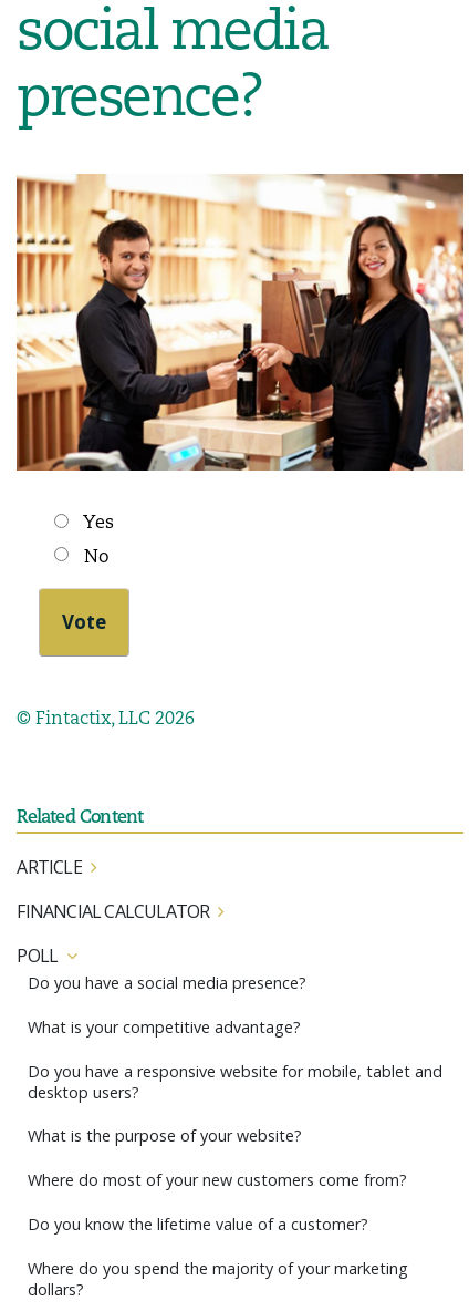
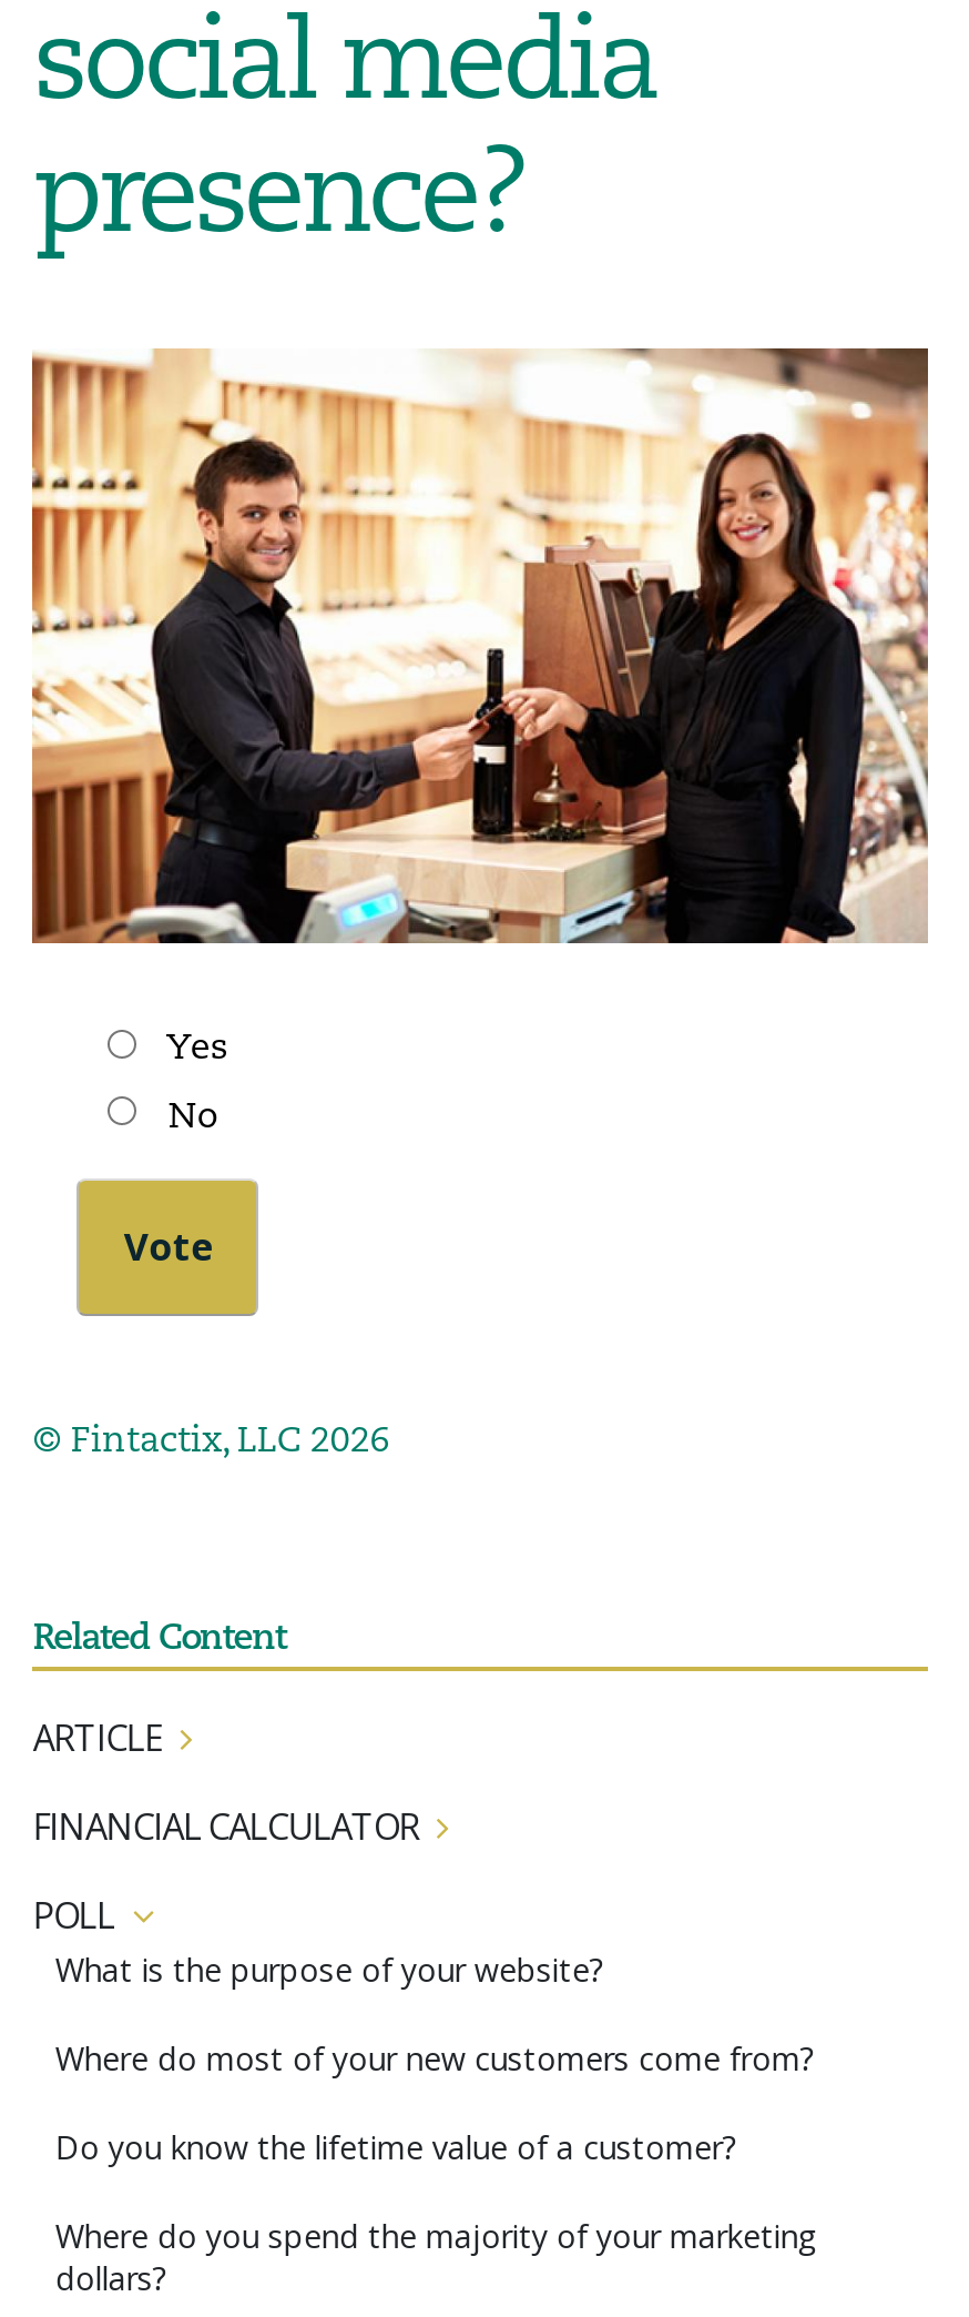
[28,972,443,1103] Do you have a social media presence? | What is your competitive advantage? | Do you have a responsive website for mobile, tablet and | desktop users? -> none

